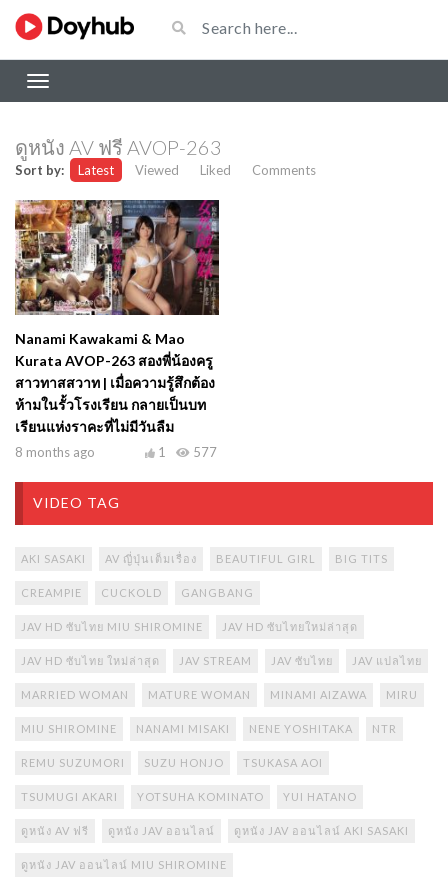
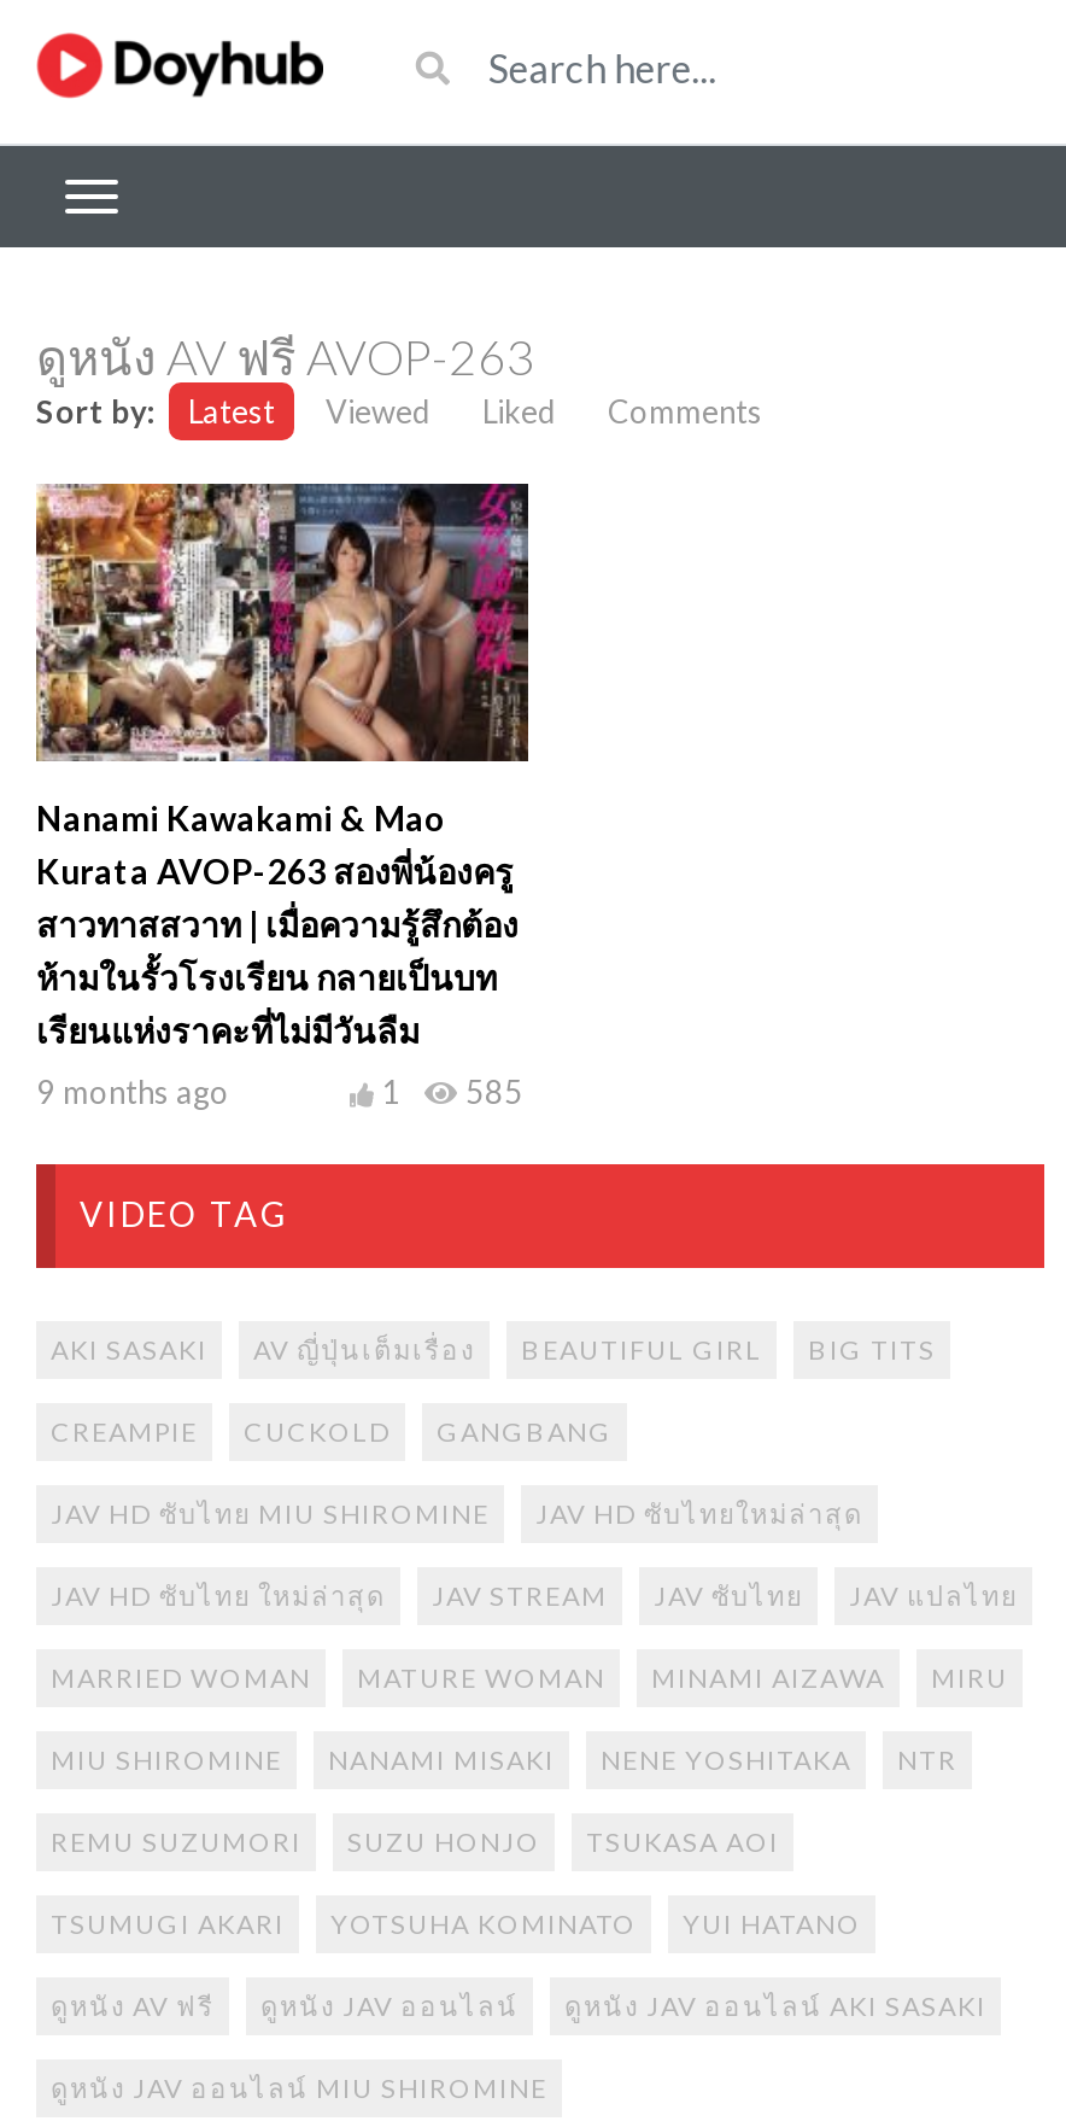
[15,444,95,460] 8 months ago -> [36,1072,229,1111] 9 months ago
[158,444,217,460] 1 577 -> [381,1072,523,1111] 1 585

